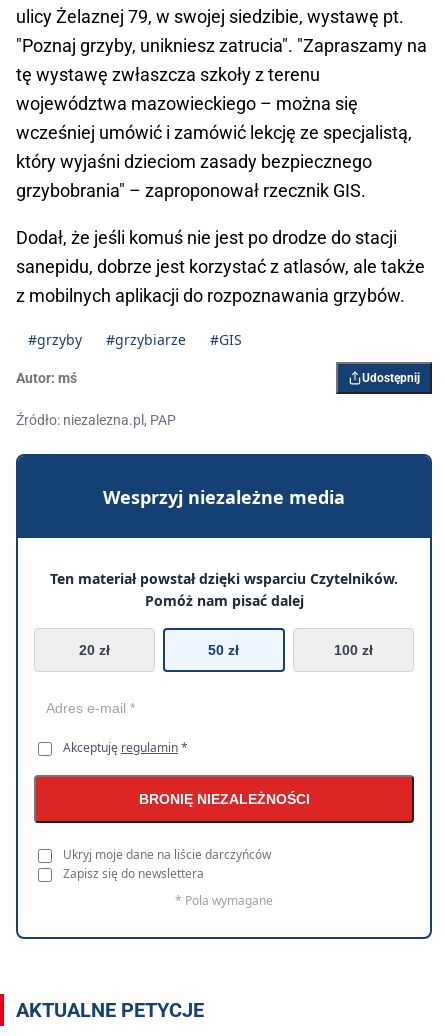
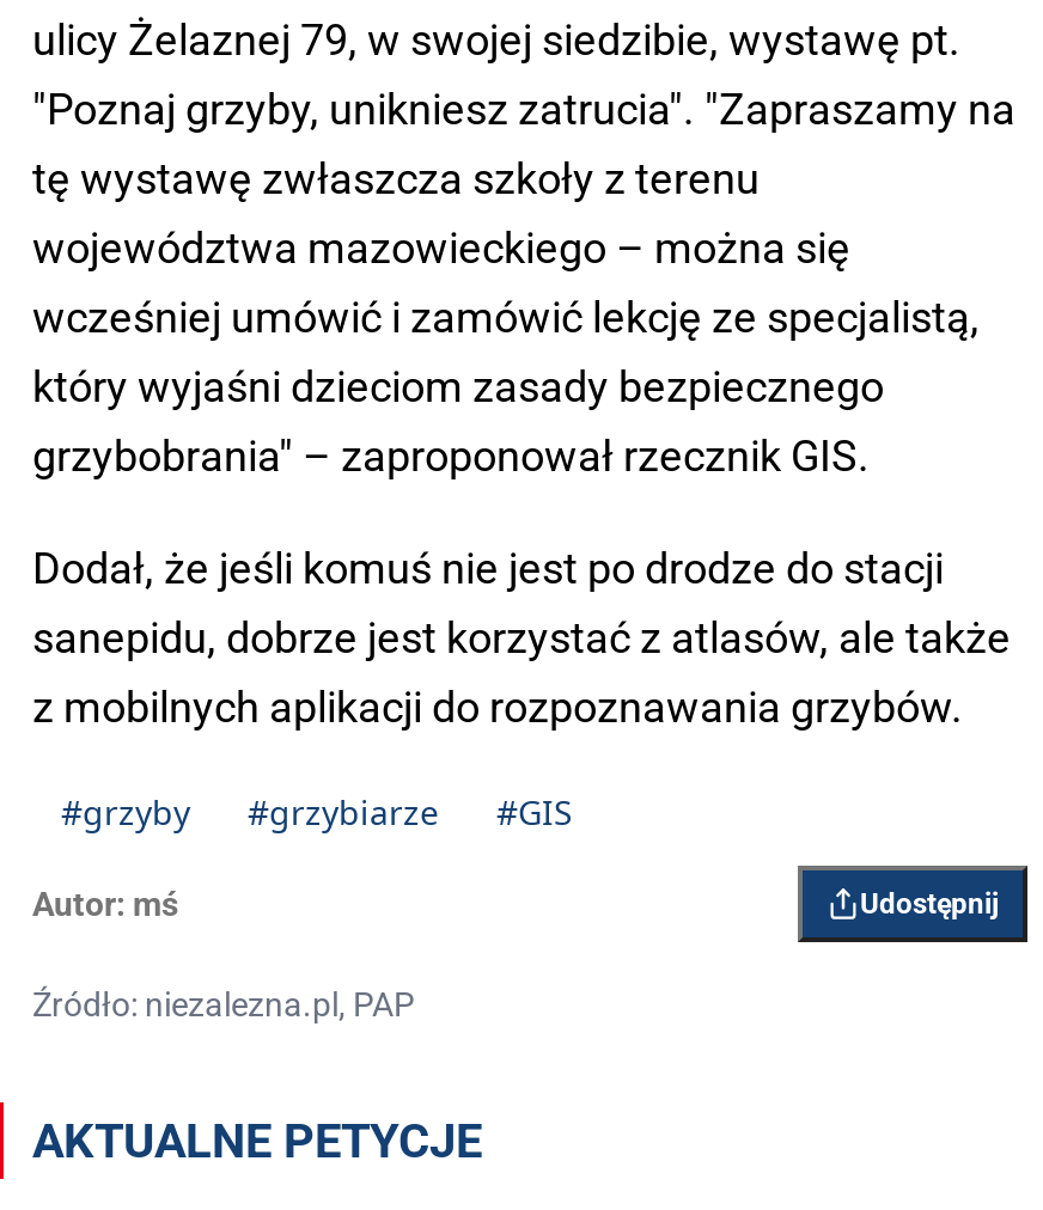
[15,453,433,940] [image] | Wesprzyj niezależne media | Ten materiał powstał dzięki wsparciu Czytelników. | Pomóż nam pisać dalej | 20 zł | 50 zł | 100 zł -> none
[63,739,309,909] Akceptuję regulamin * | BRONIĘ NIEZALEŻNOŚCI | Ukryj moje dane na liście darczyńców | Zapisz się do newslettera | * Pola wymagane -> none

